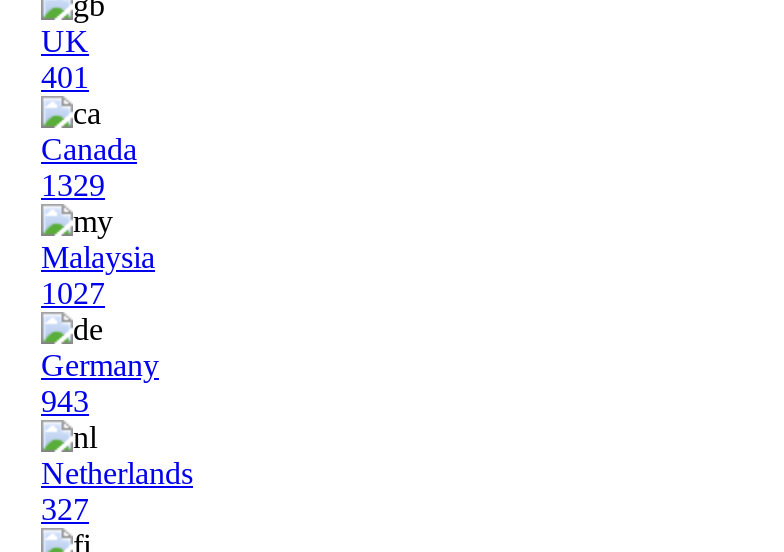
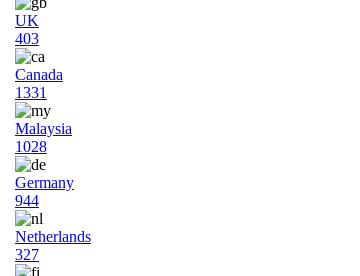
[41,61,89,95] 401 -> [15,30,39,47] 403
[41,169,105,203] 1329 -> [15,84,47,101] 1331
[41,277,105,311] 1027 -> [15,138,47,155] 1028
[41,385,89,419] 943 -> [15,192,39,209] 944

